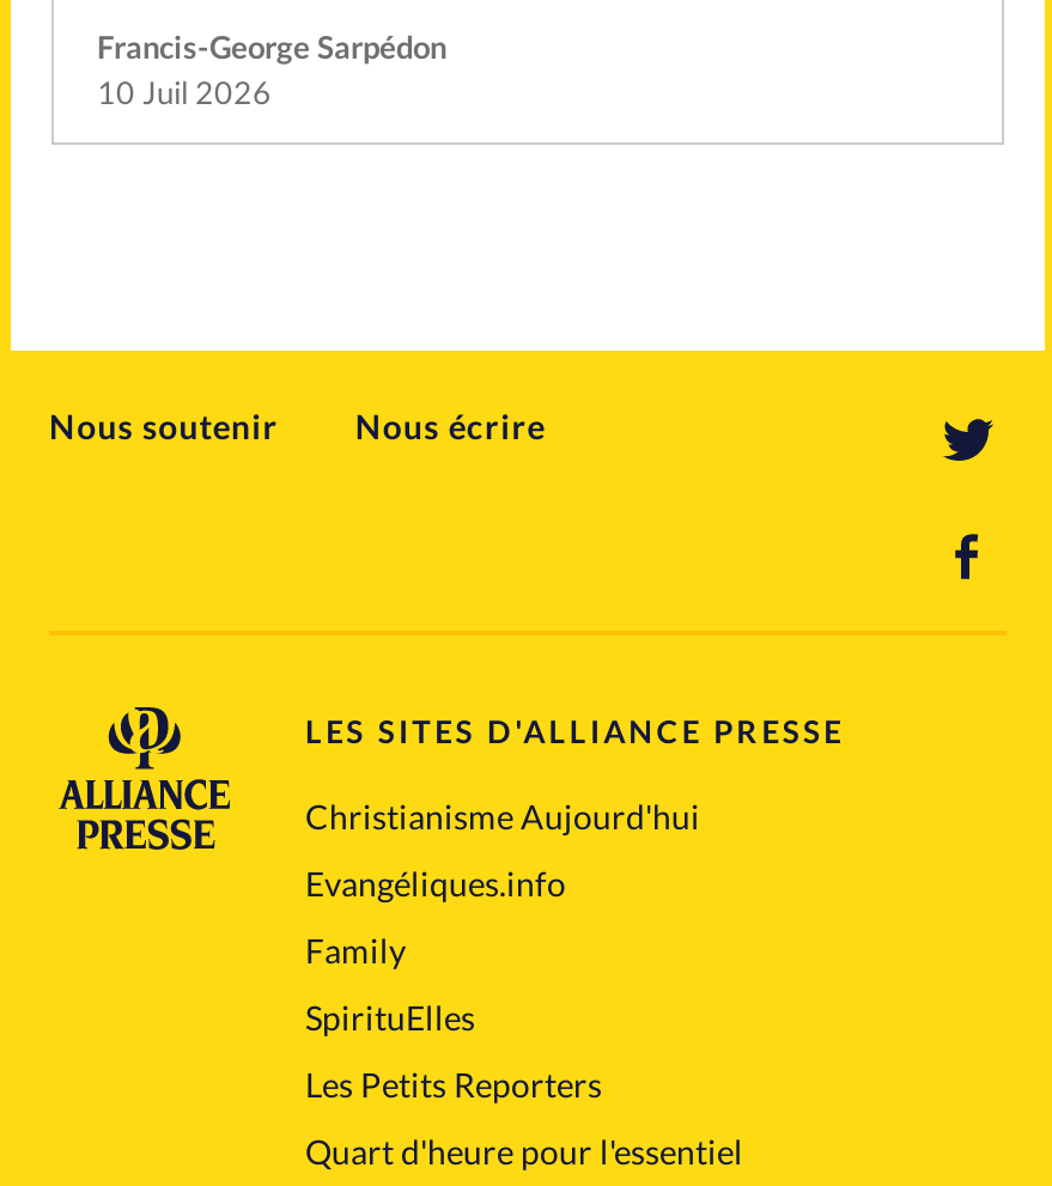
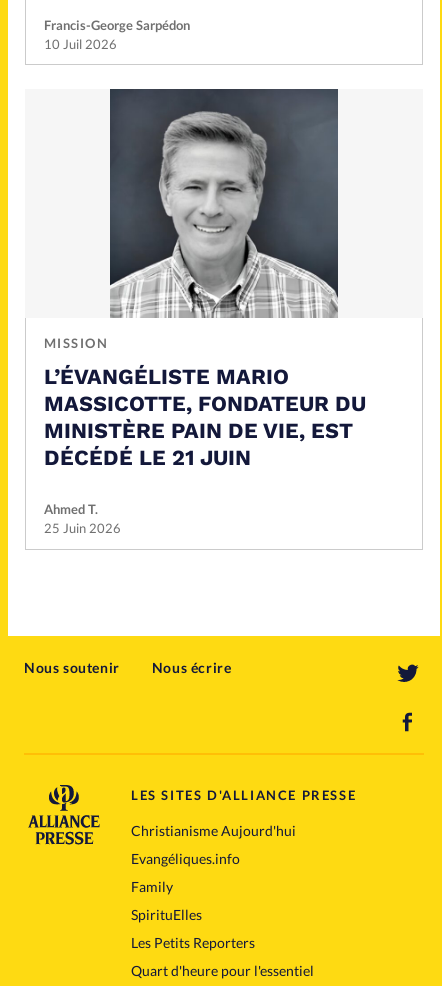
none -> [44,88,366,536] [image] | MISSION | L’ÉVANGÉLISTE MARIO | MASSICOTTE, FONDATEUR DU | MINISTÈRE PAIN DE VIE, EST | DÉCÉDÉ LE 21 JUIN | Ahmed T. | 25 Juin 2026

